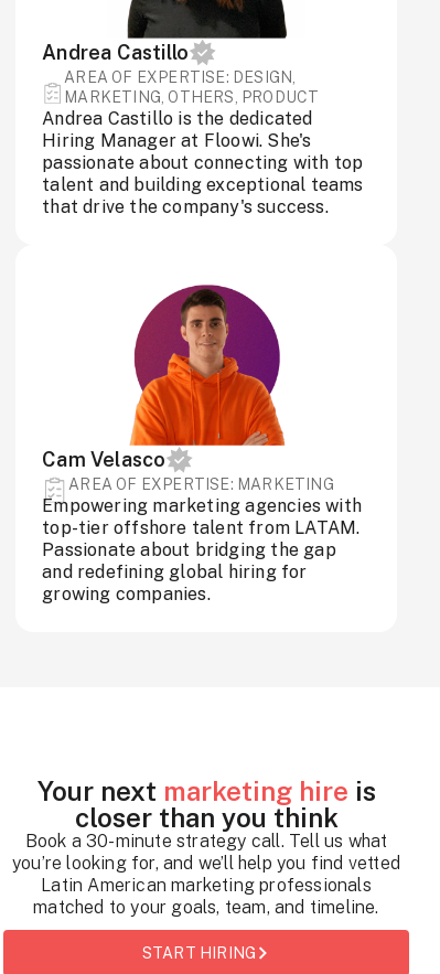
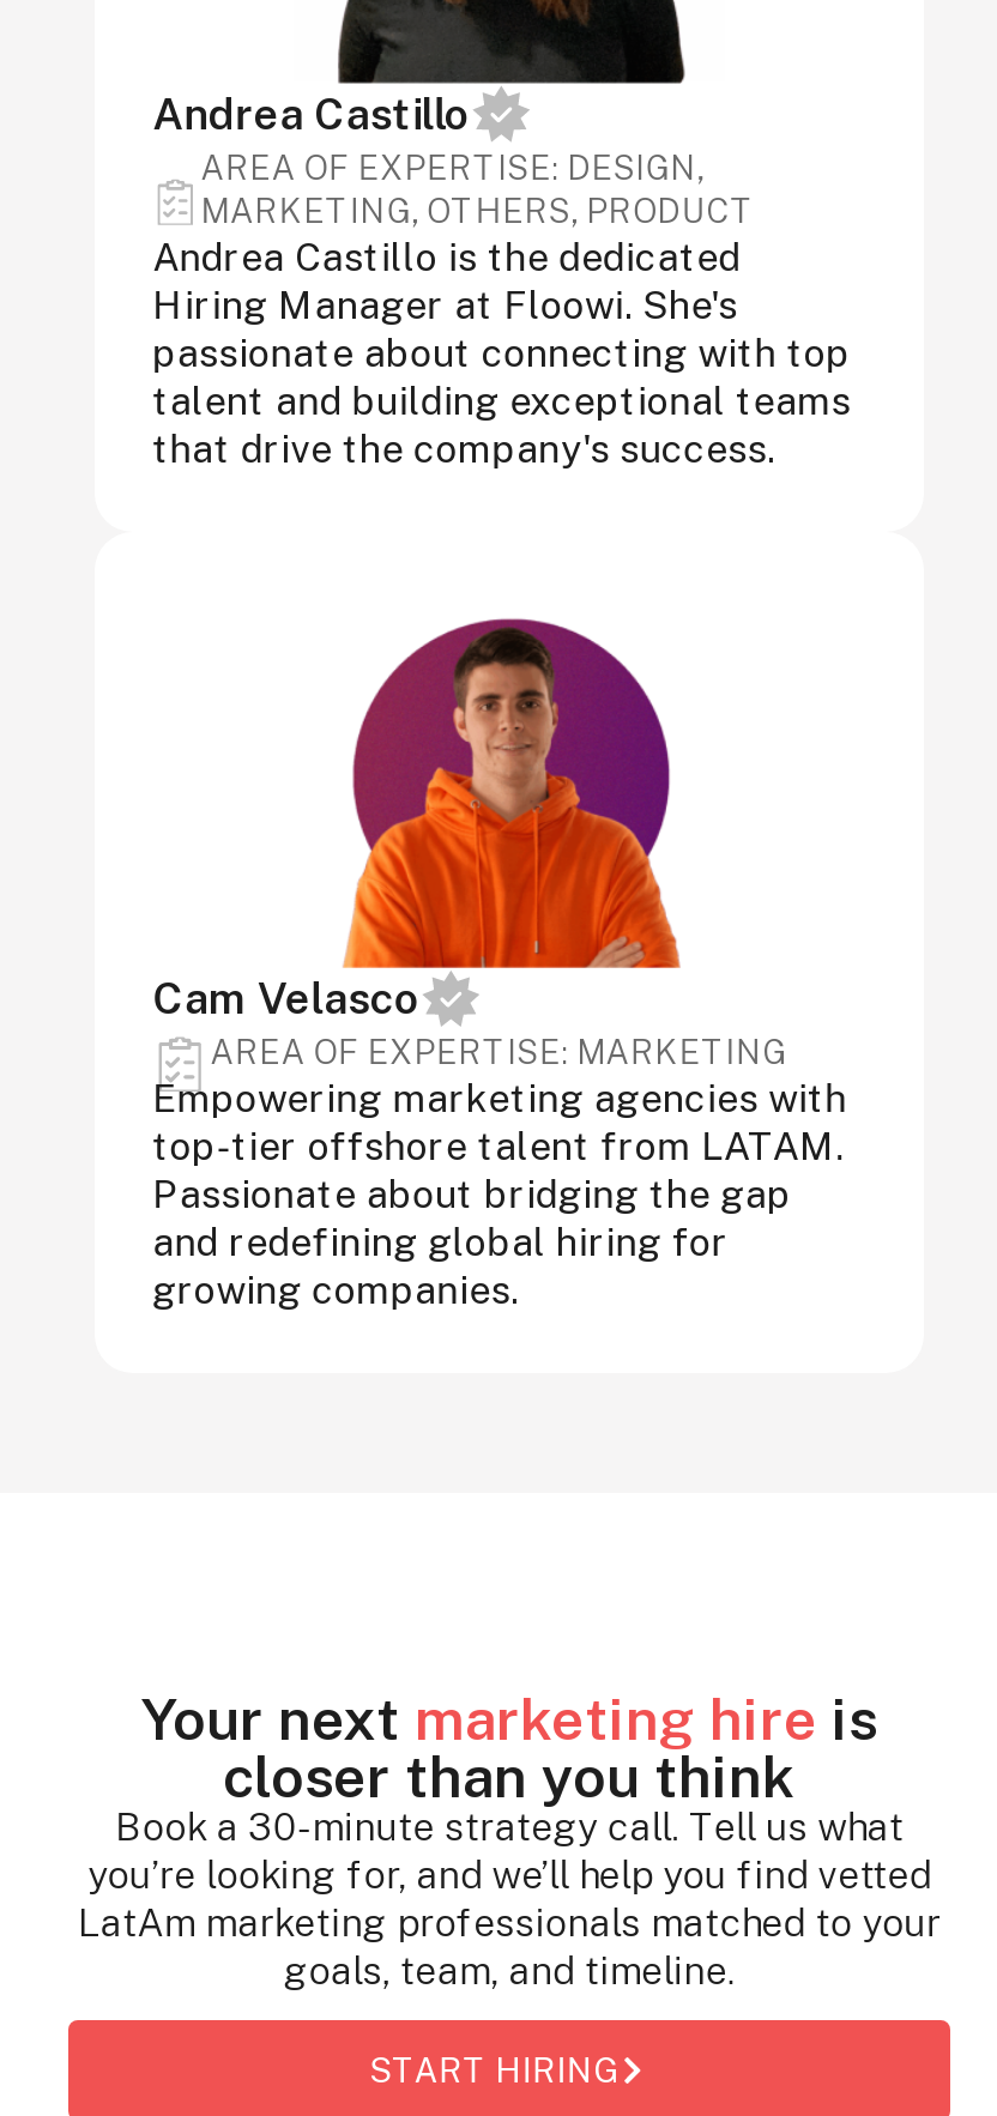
[33,875,379,918] Latin American marketing professionals | matched to your goals, team, and timeline. -> [78,1900,941,1994] LatAm marketing professionals matched to your | goals, team, and timeline.

